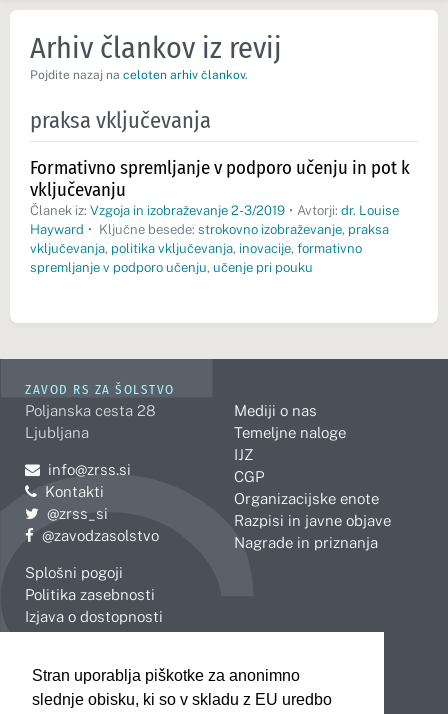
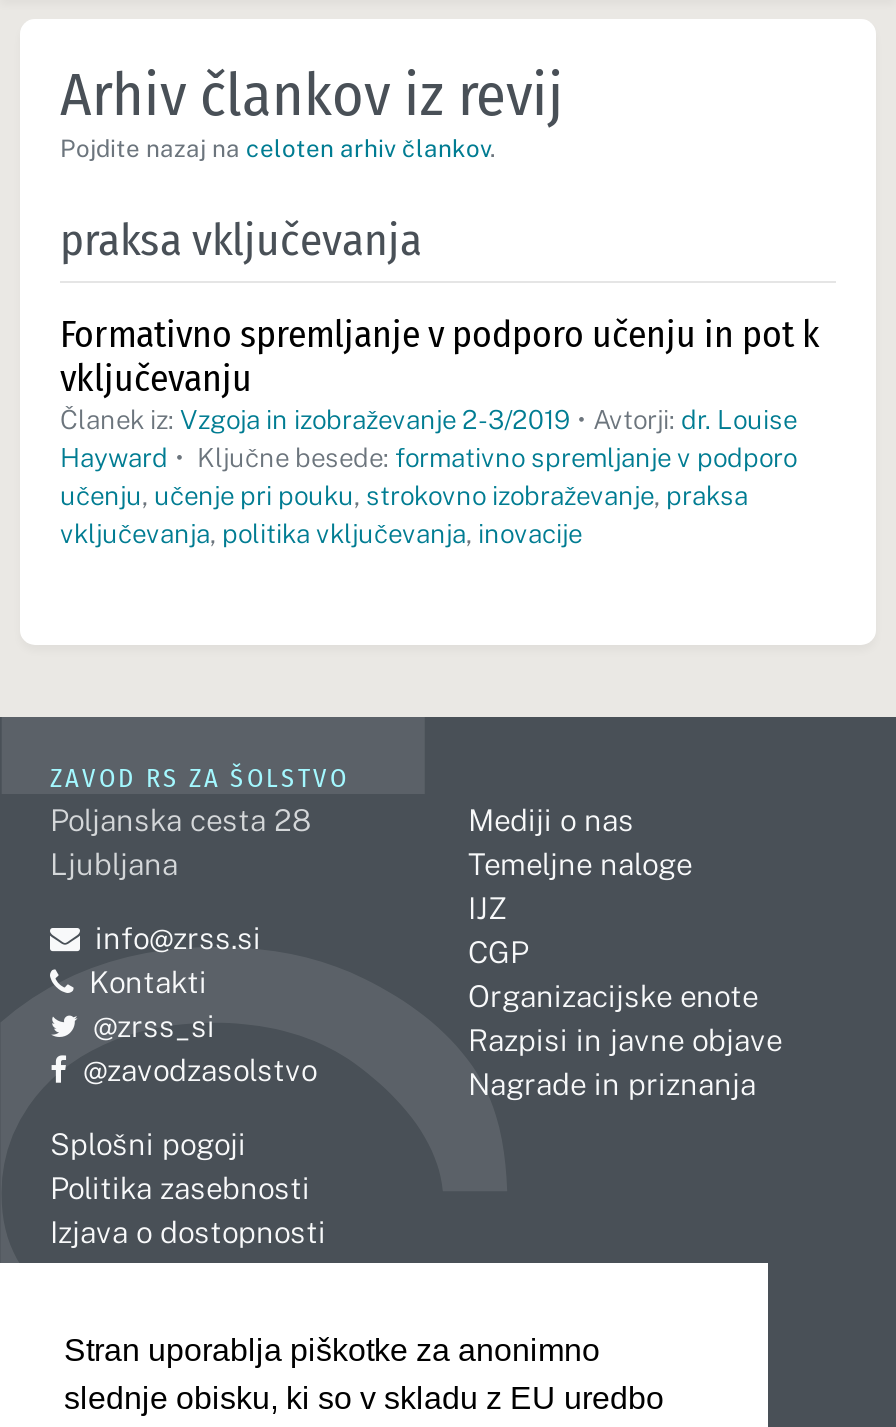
[30,222,388,275] Hayward • Ključne besede: strokovno izobraževanje, praksa | vključevanja, politika vključevanja, inovacije, formativno | spremljanje v podporo učenju, učenje pri pouku -> [60,443,797,549] Hayward • Ključne besede: formativno spremljanje v podporo | učenju, učenje pri pouku, strokovno izobraževanje, praksa | vključevanja, politika vključevanja, inovacije

